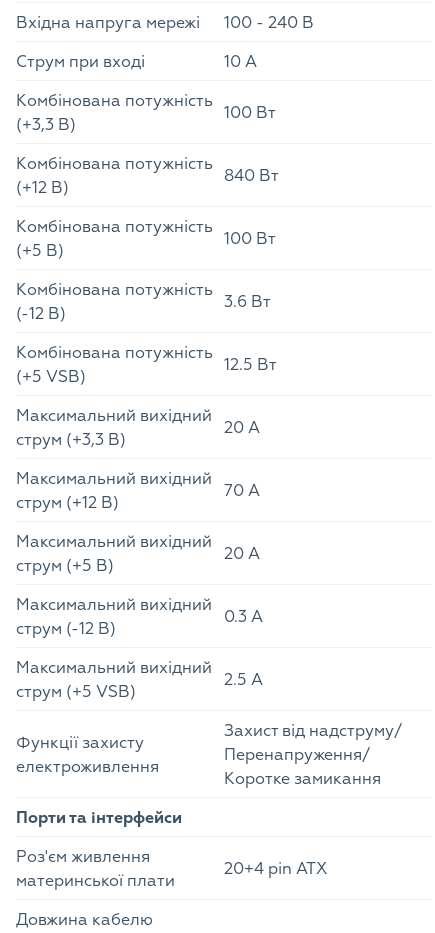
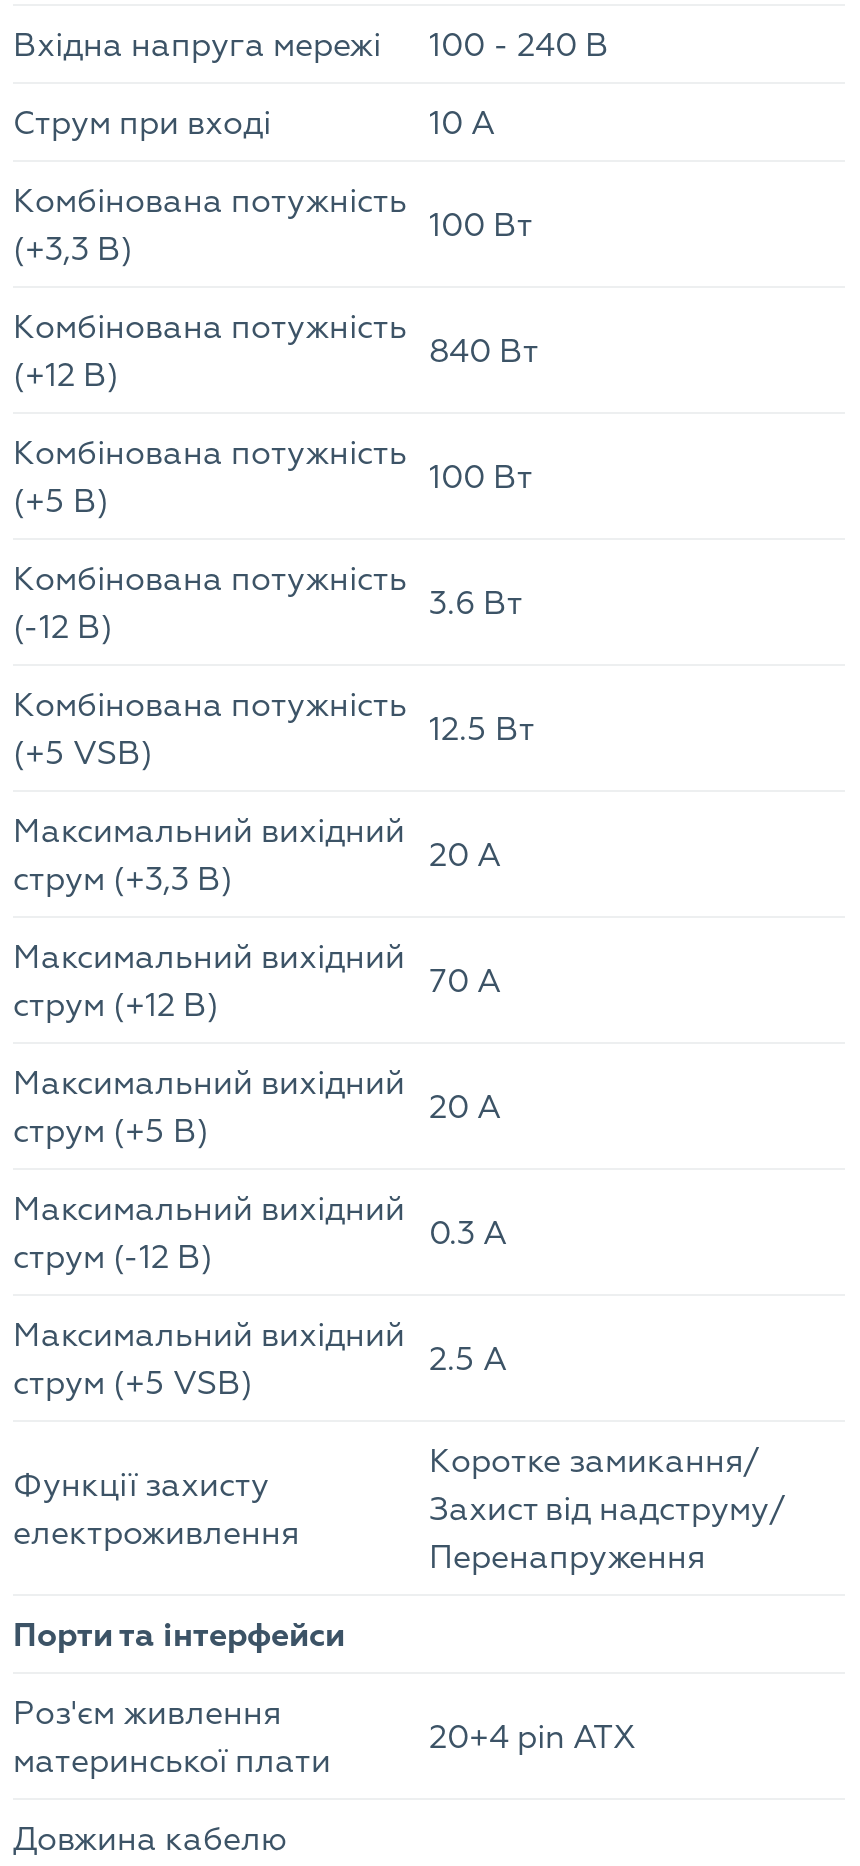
none -> [429,1442,759,1482] Коротке замикання/
moved [224,721,402,741] -> [429,1490,785,1530]: Захист від надструму/
[224,745,381,789] Перенапруження/ | Коротке замикання -> [429,1538,705,1578] Перенапруження

